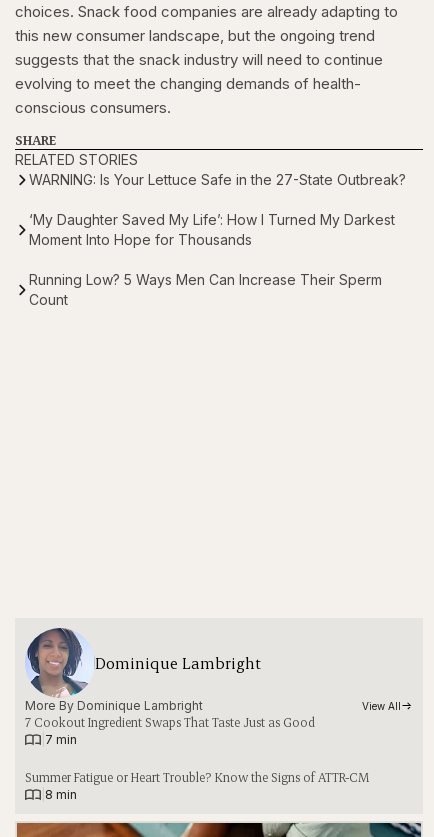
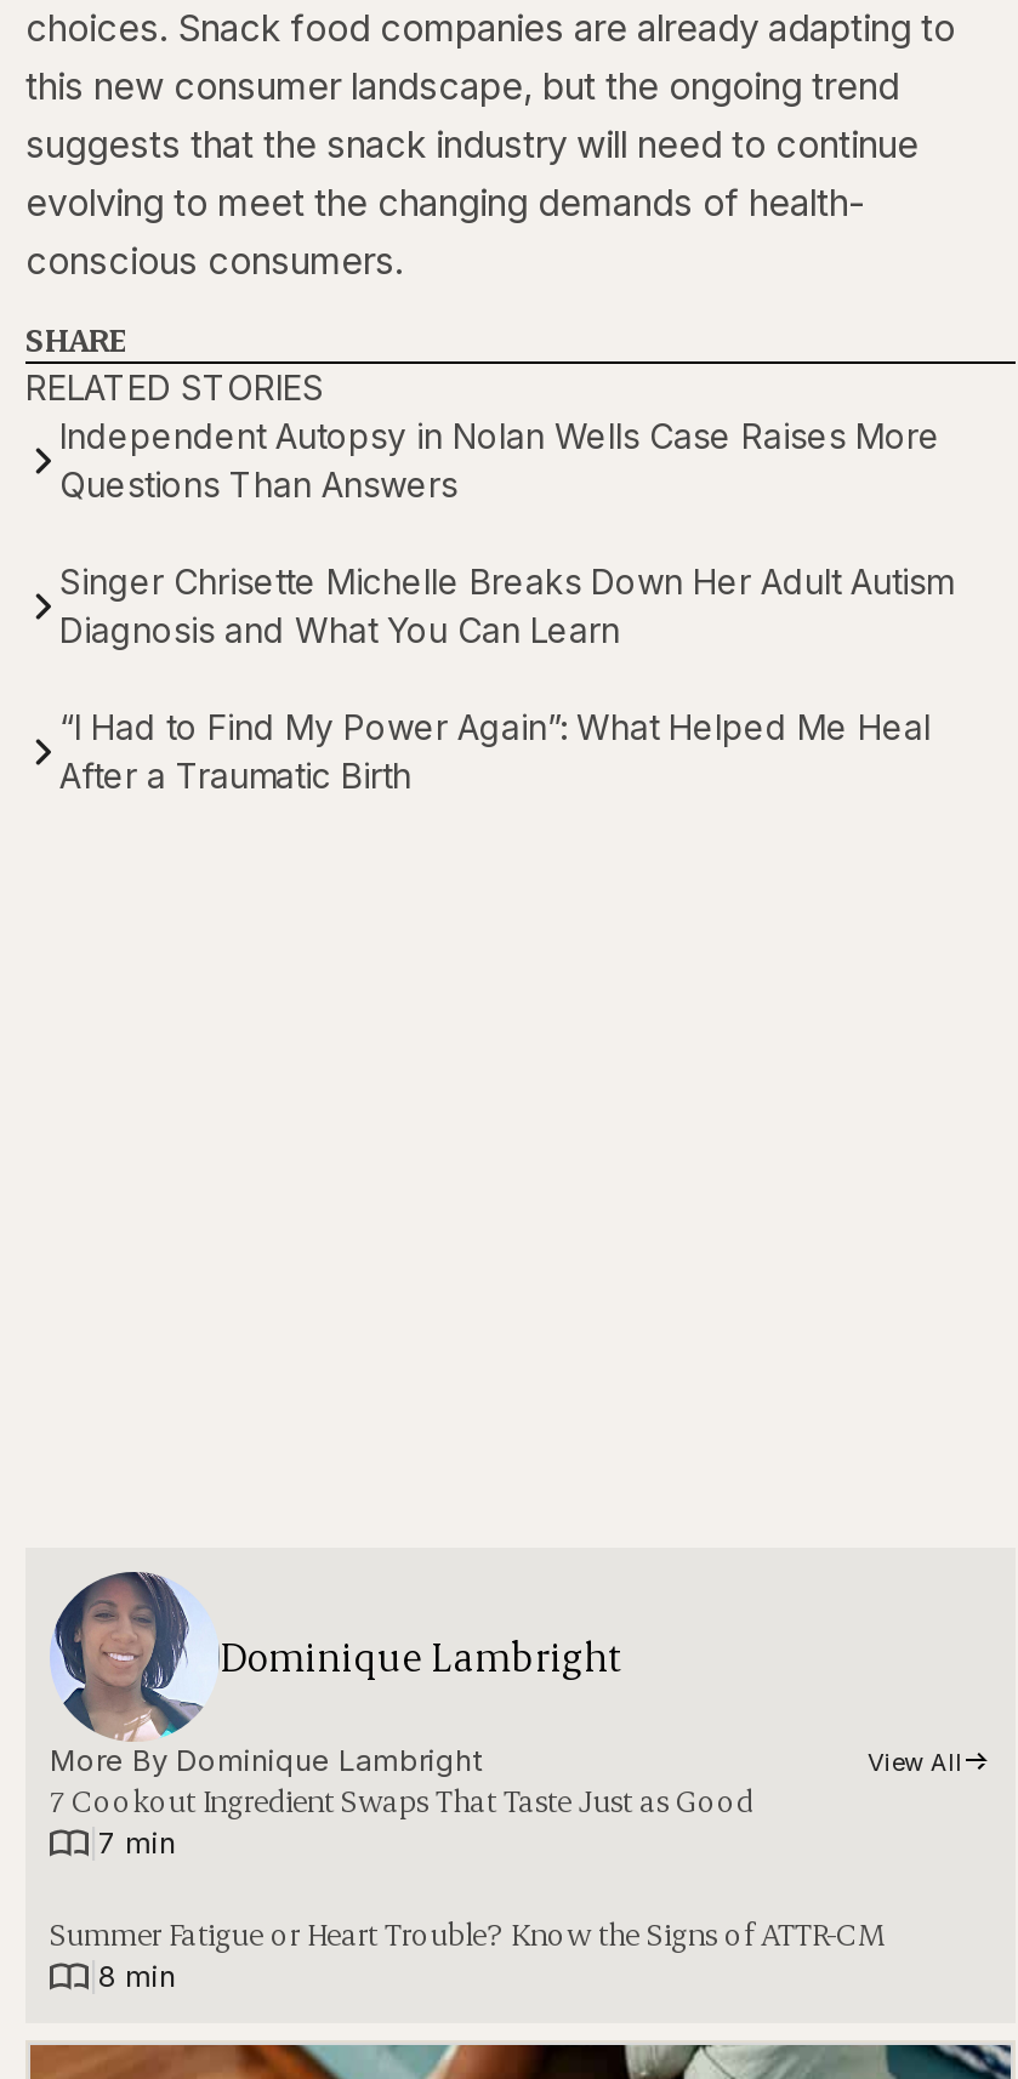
[29,171,406,188] WARNING: Is Your Lettuce Safe in the 27-State Outbreak? -> [59,416,940,505] Independent Autopsy in Nolan Wells Case Raises More | Questions Than Answers
[29,211,395,248] ‘My Daughter Saved My Life’: How I Turned My Darkest | Moment Into Hope for Thousands -> [59,561,952,651] Singer Chrisette Michelle Breaks Down Her Adult Autism | Diagnosis and What You Can Learn
[29,271,382,308] Running Low? 5 Ways Men Can Increase Their Sperm | Count -> [59,707,931,796] “I Had to Find My Power Again”: What Helped Me Heal | After a Traumatic Birth

